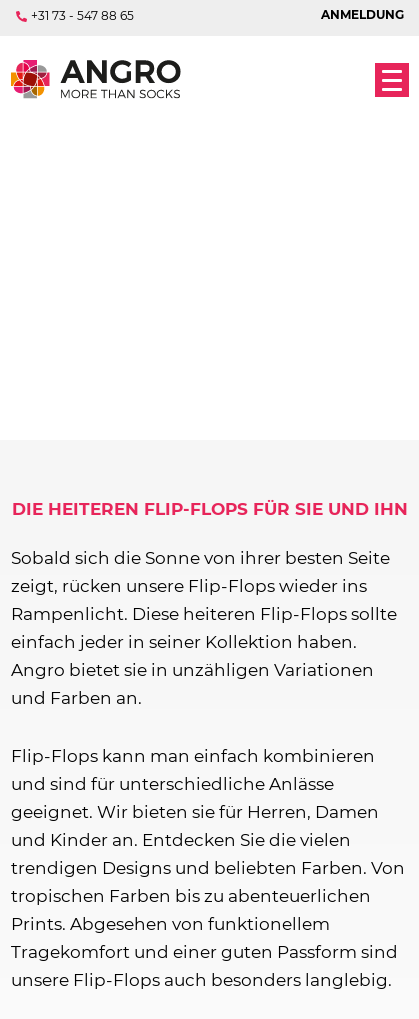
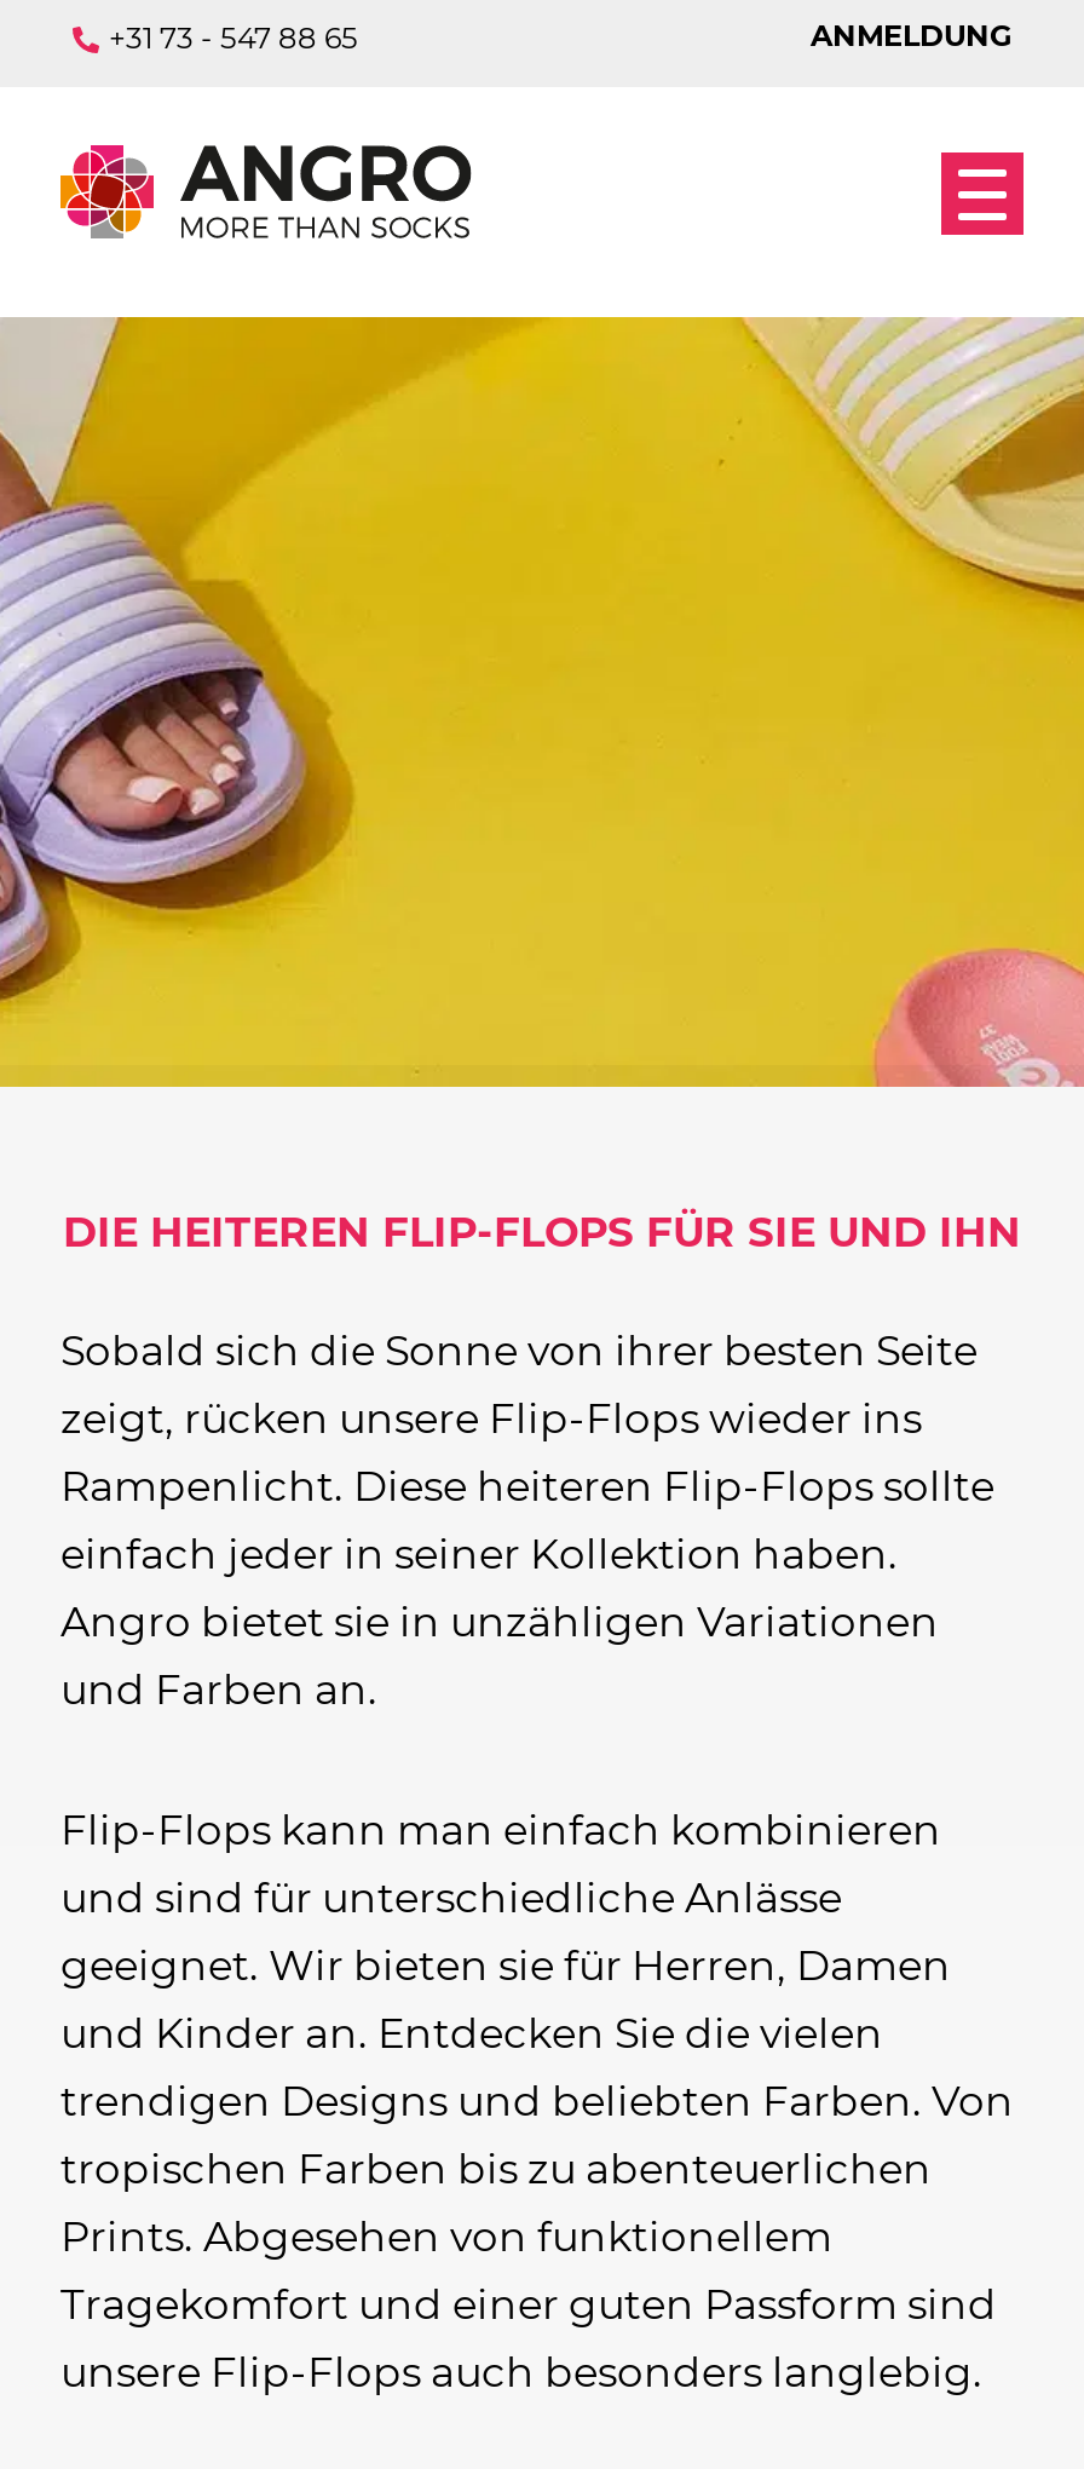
none -> [7,315,1077,1089] [image]

